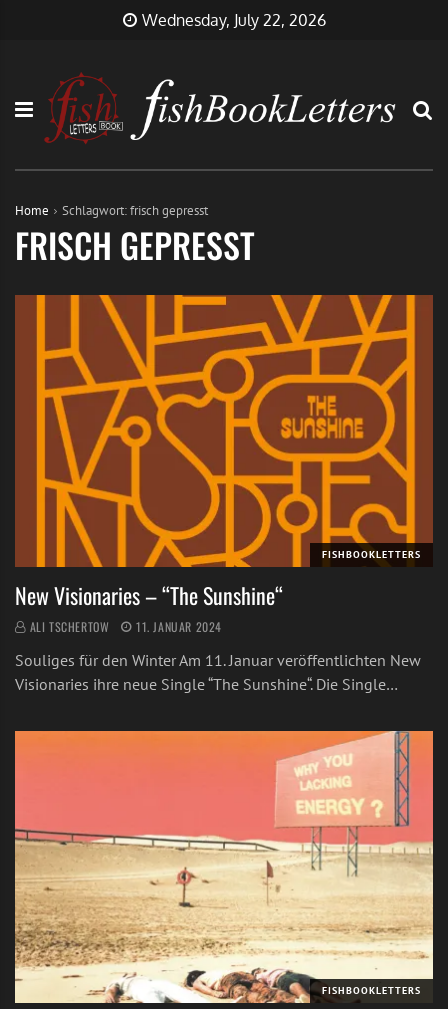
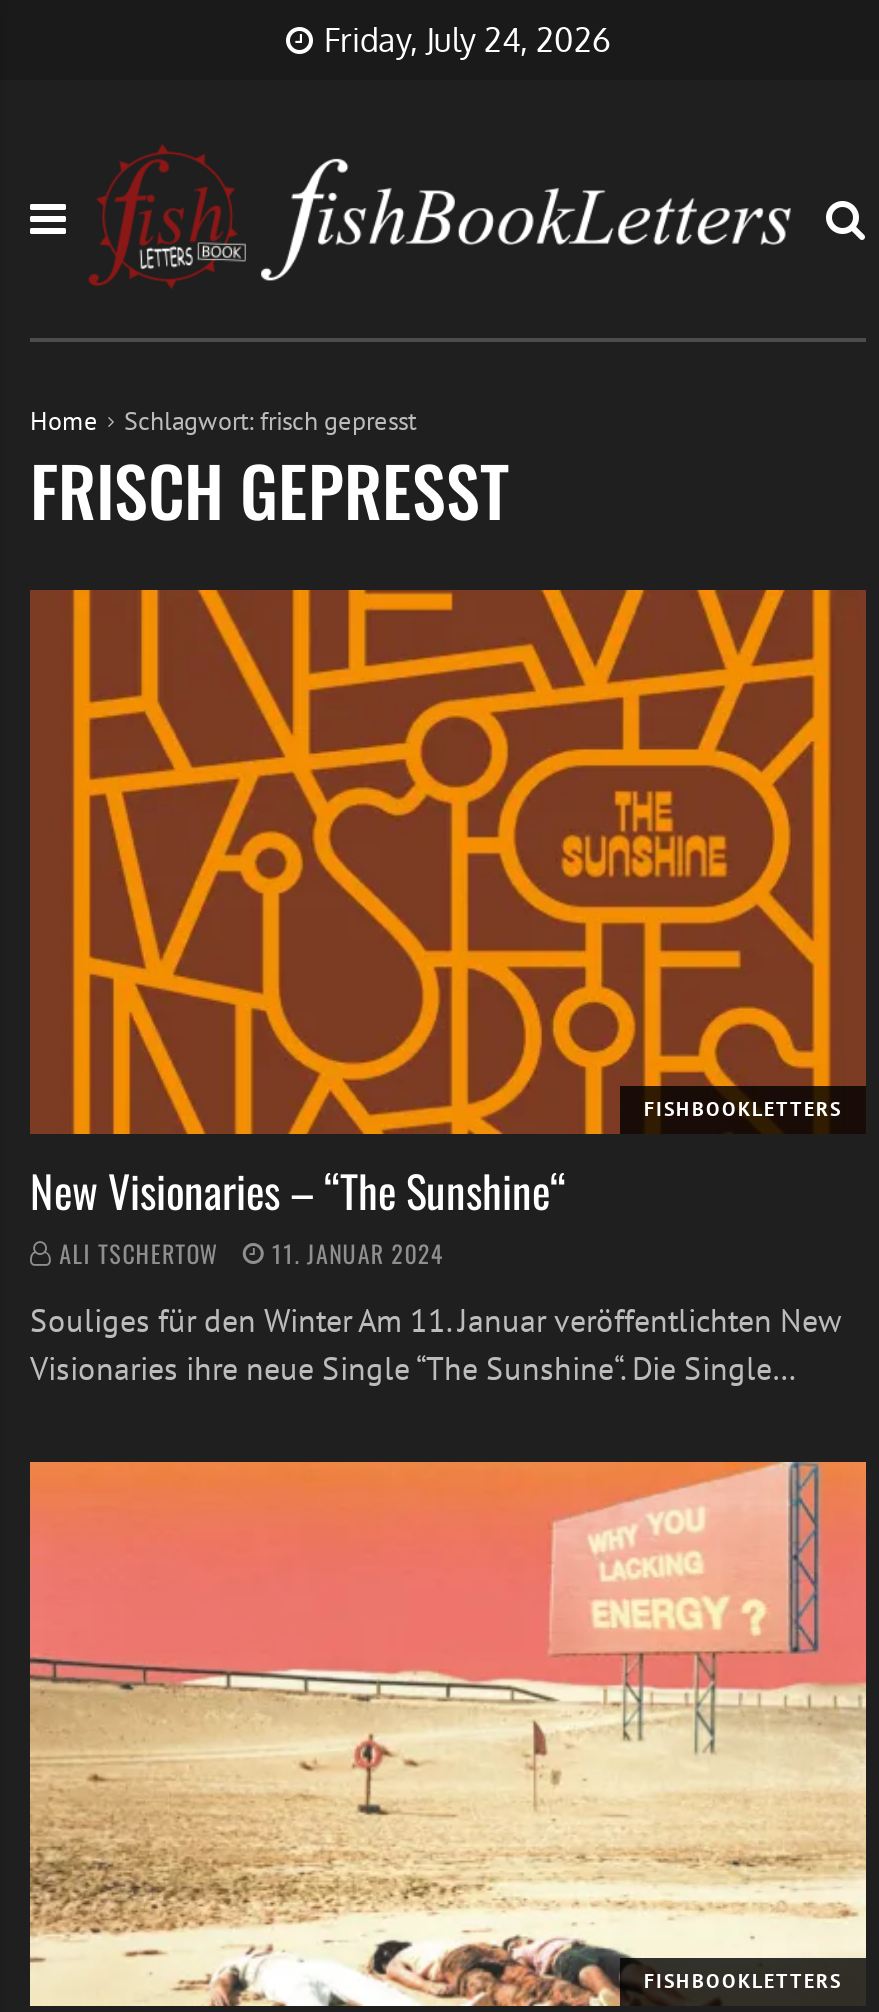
[141,10,325,30] Wednesday, July 22, 2026 -> [324,20,610,60] Friday, July 24, 2026

